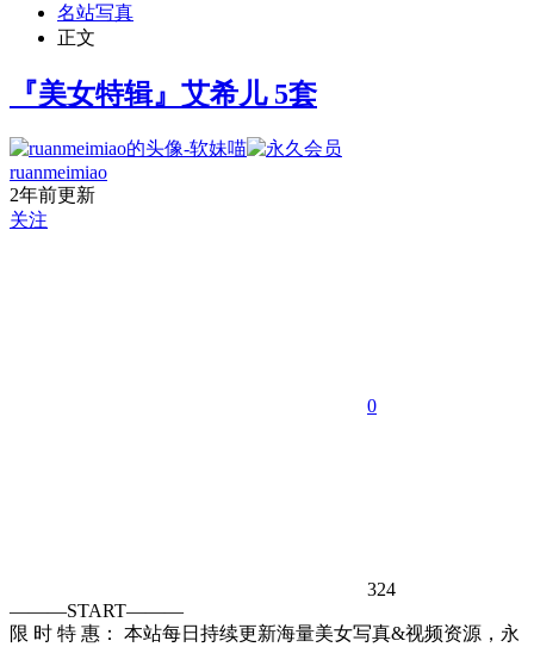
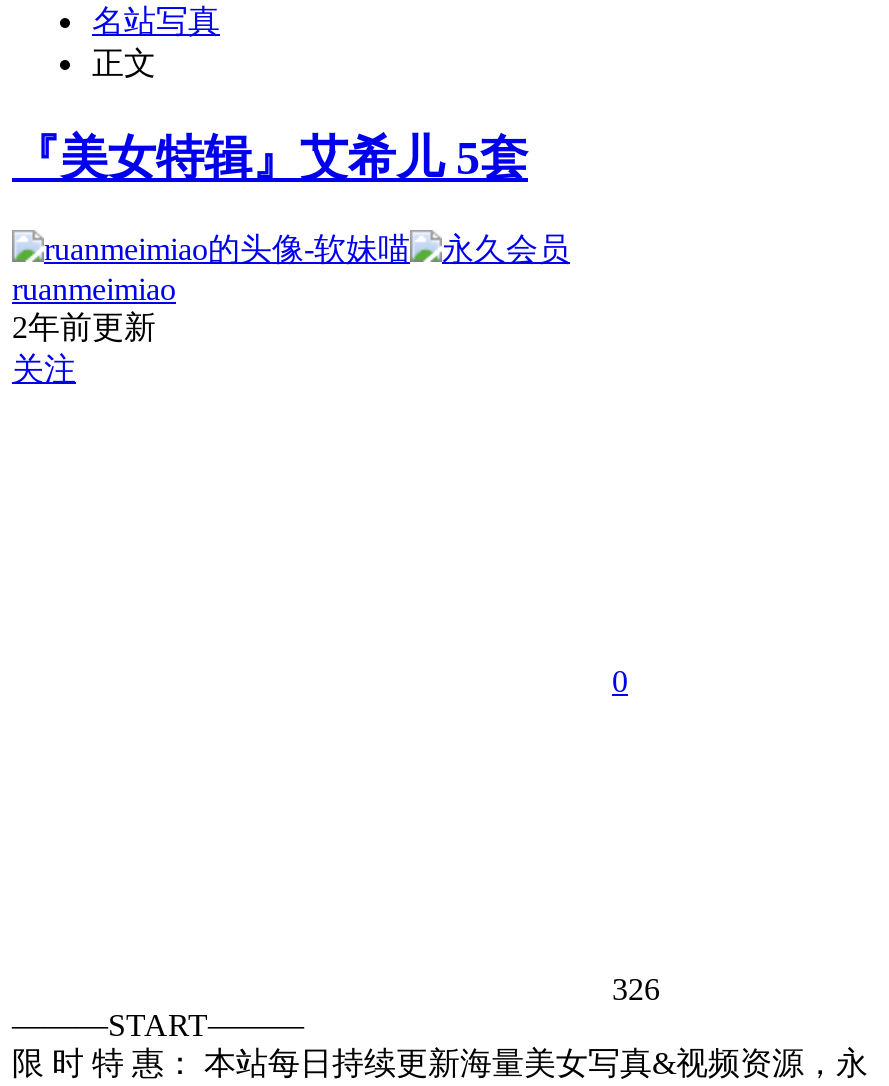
[367,579,396,599] 324 -> [612,972,660,1006] 326

